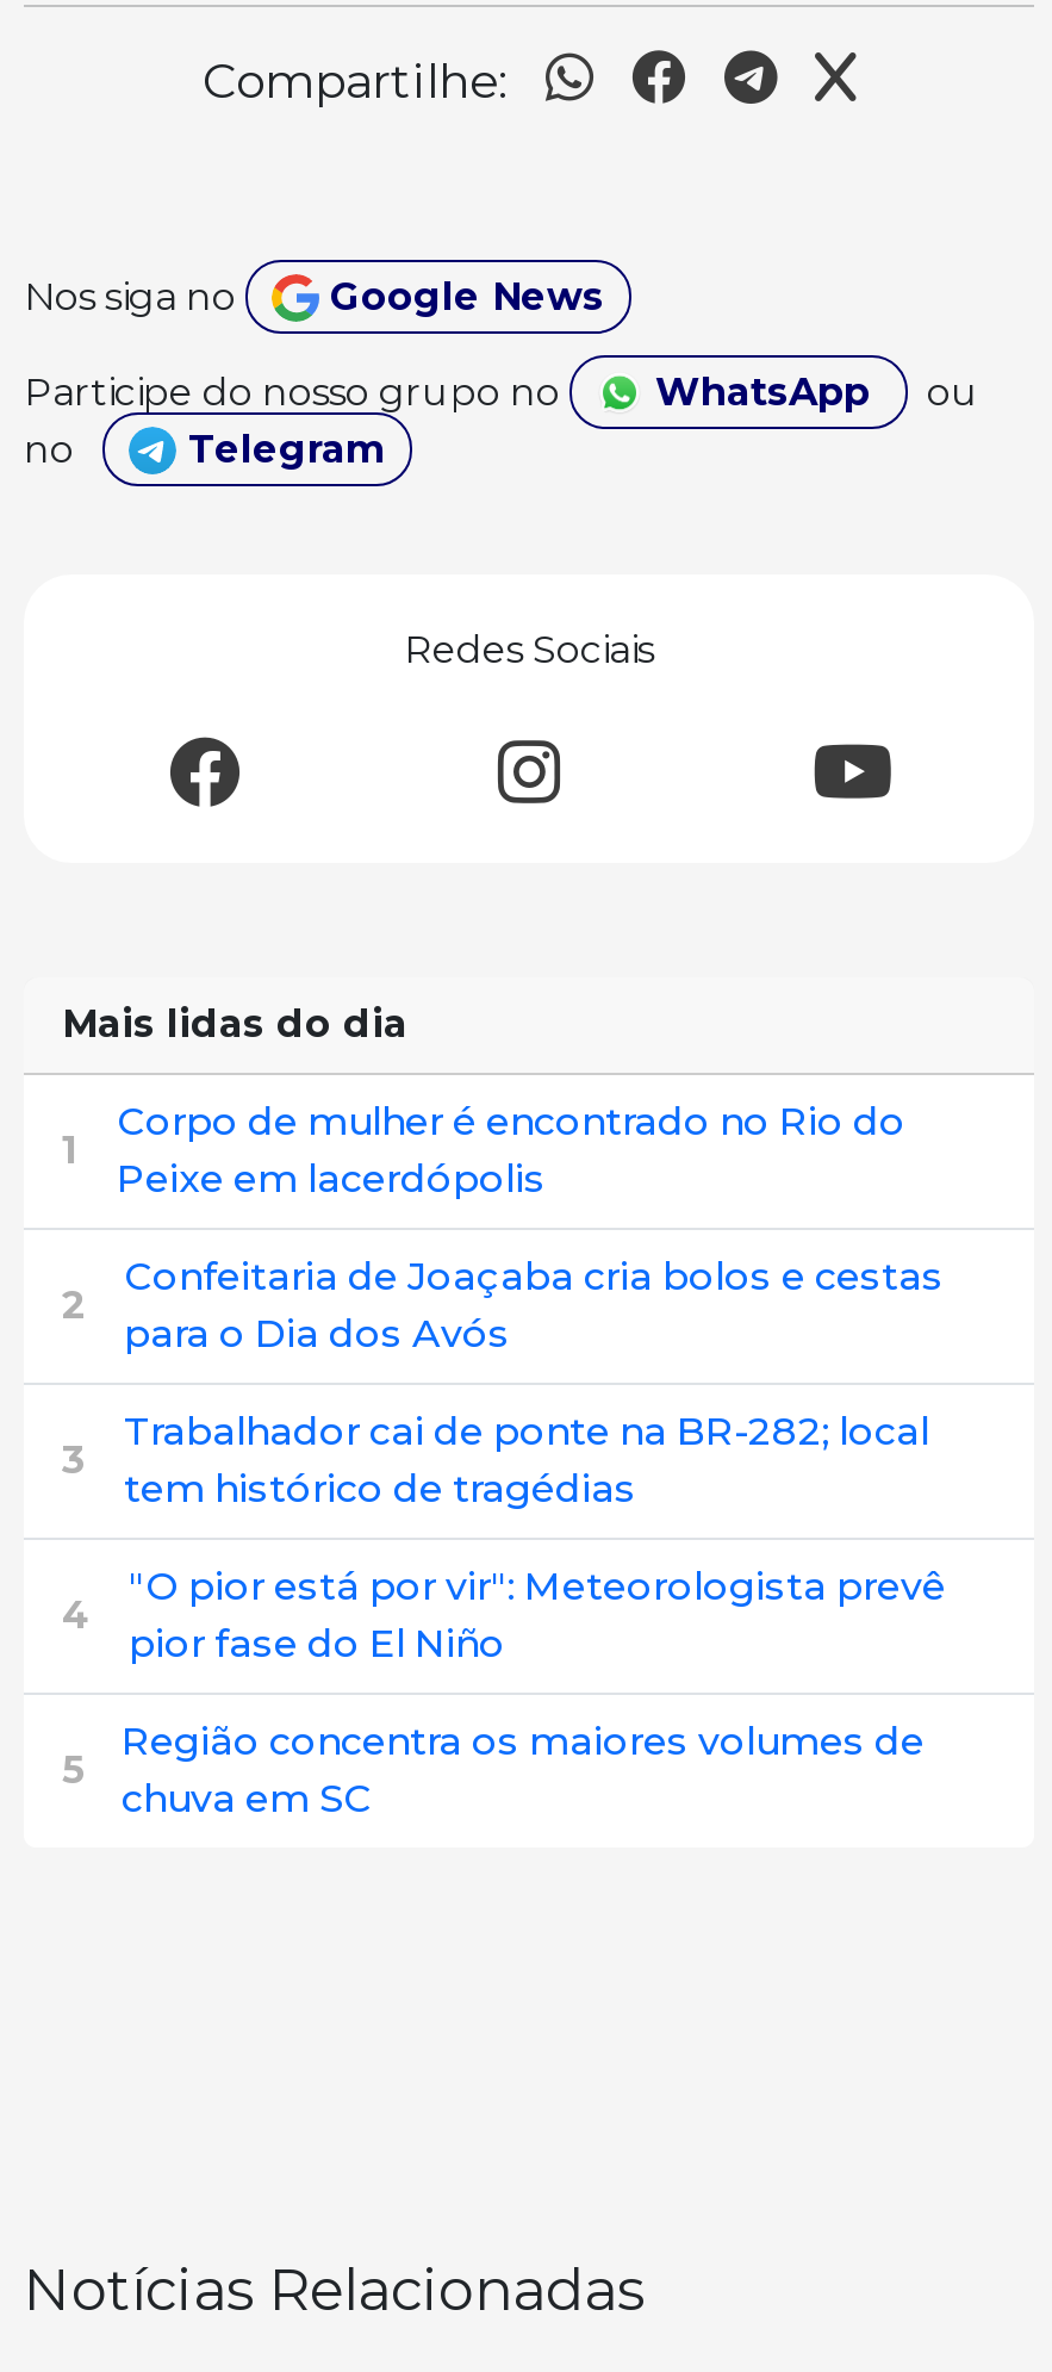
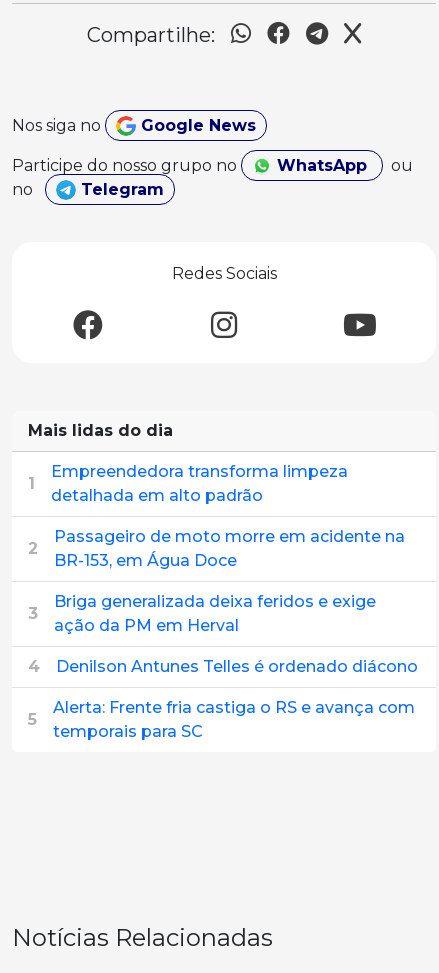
[117,1100,905,1202] Corpo de mulher é encontrado no Rio do | Peixe em lacerdópolis -> [51,462,348,505] Empreendedora transforma limpeza | detalhada em alto padrão
[124,1255,944,1357] Confeitaria de Joaçaba cria bolos e cestas | para o Dia dos Avós -> [54,527,405,570] Passageiro de moto morre em acidente na | BR-153, em Água Doce
[124,1410,929,1512] Trabalhador cai de ponte na BR-282; local | tem histórico de tragédias -> [54,592,376,635] Briga generalizada deixa feridos e exige | ação da PM em Herval
[129,1565,946,1667] "O pior está por vir": Meteorologista prevê | pior fase do El Niño -> [56,657,418,676] Denilson Antunes Telles é ordenado diácono
[122,1720,925,1822] Região concentra os maiores volumes de | chuva em SC -> [53,698,415,741] Alerta: Frente fria castiga o RS e avança com | temporais para SC

